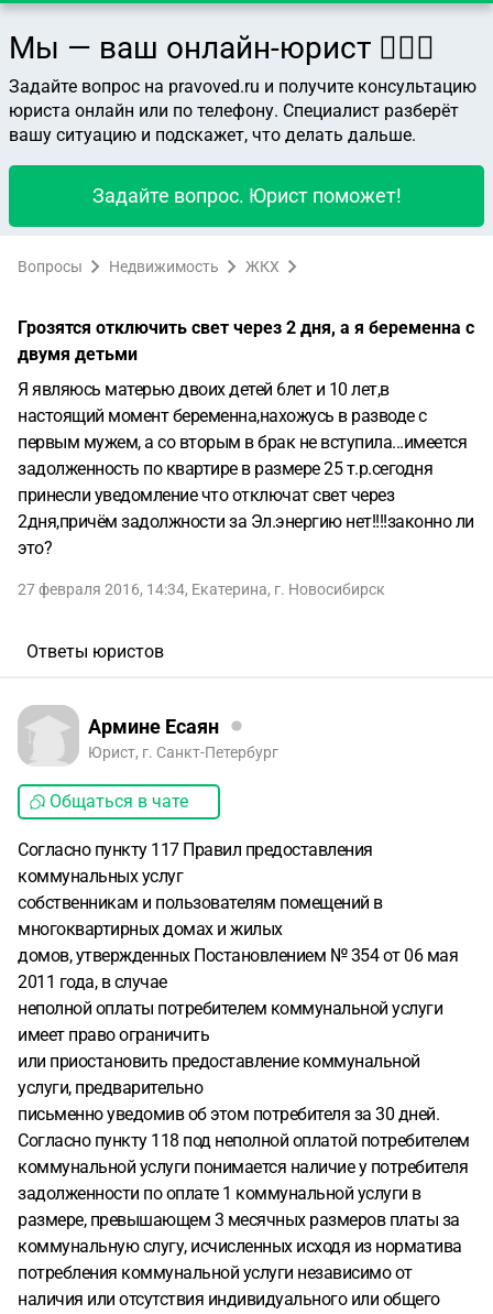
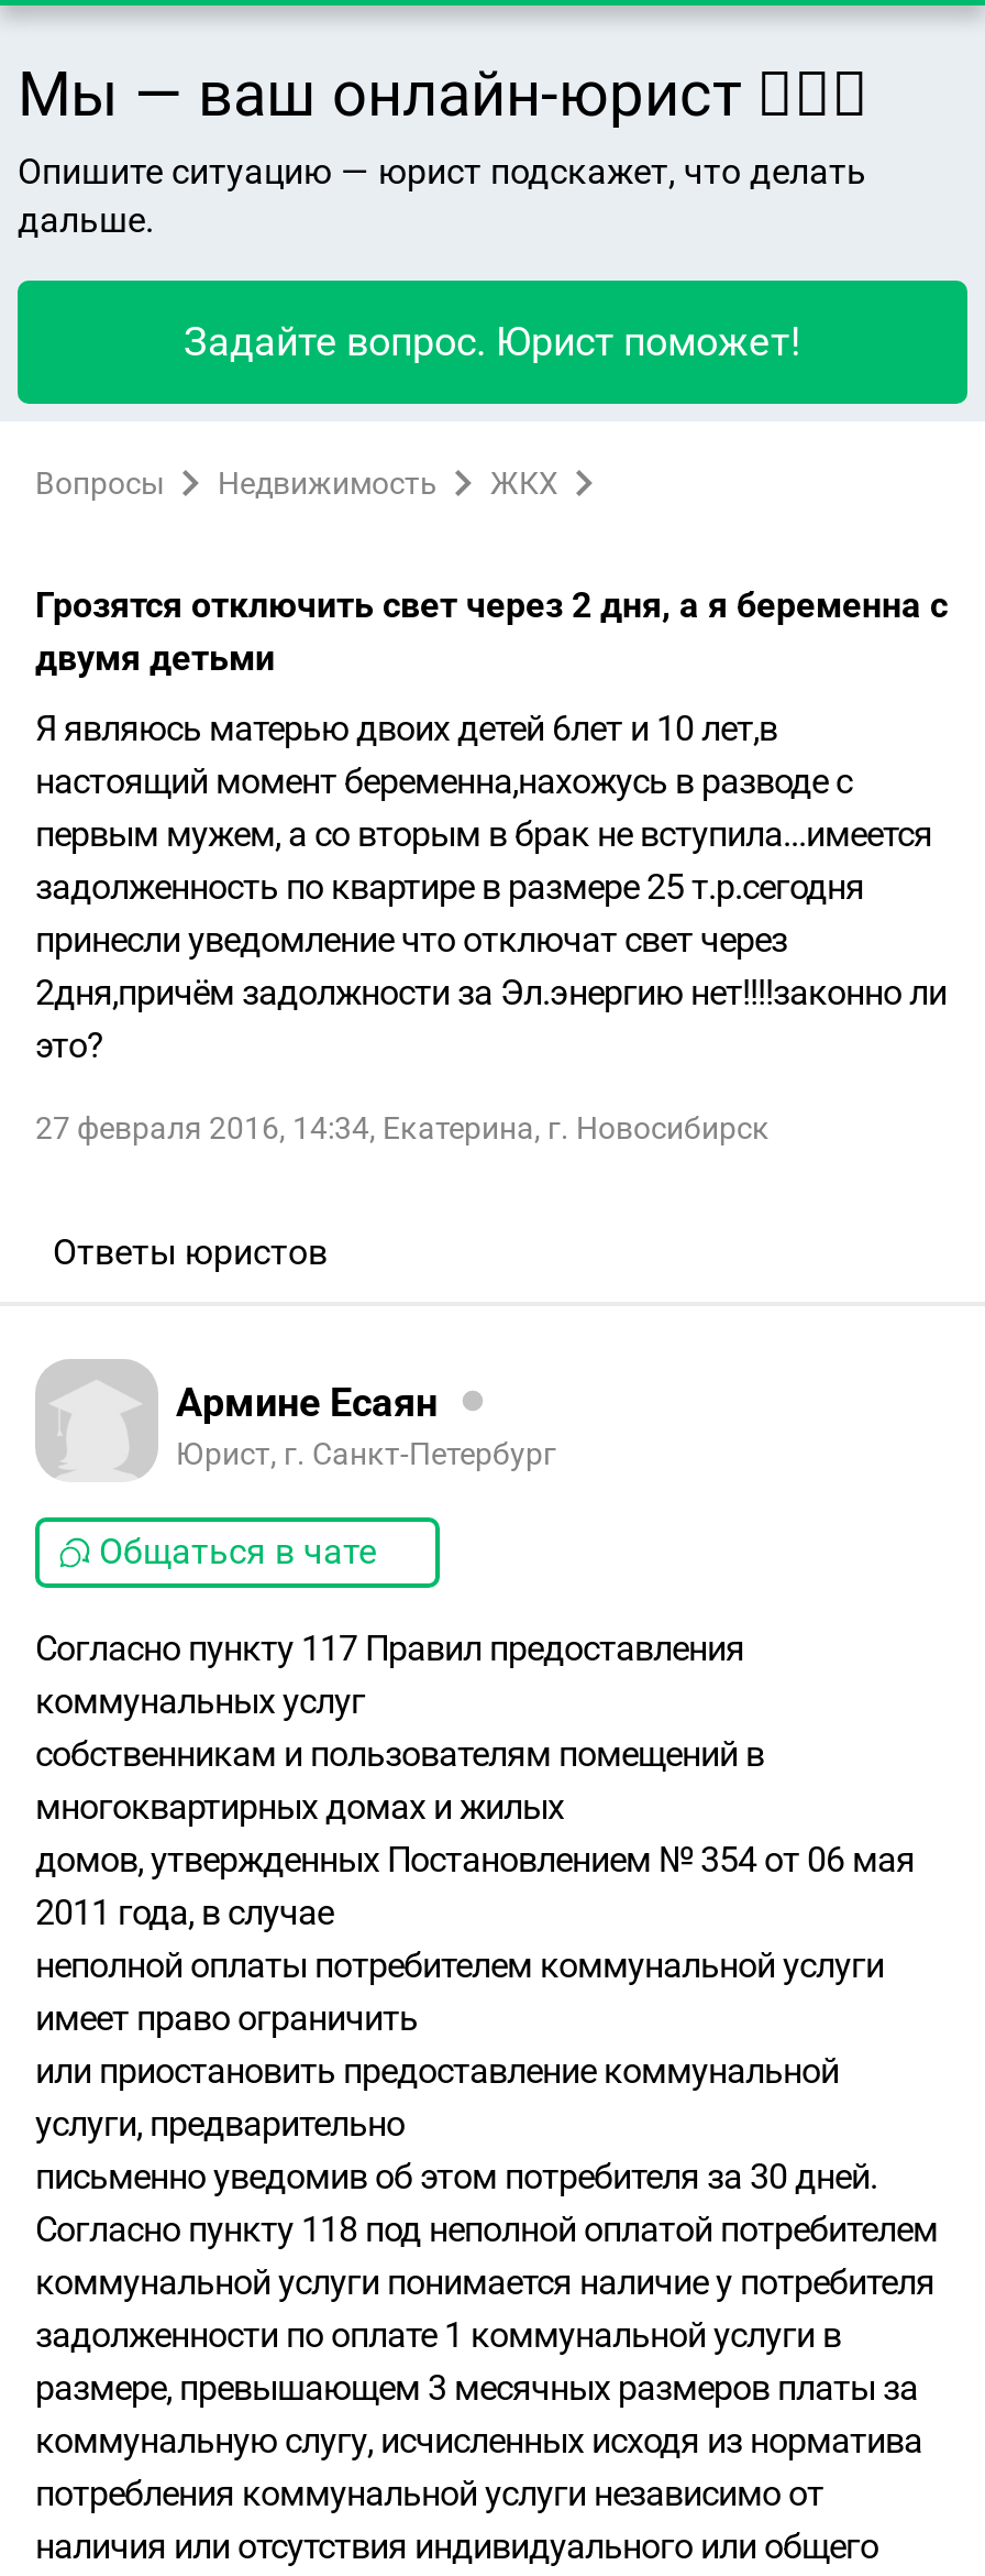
[9,76,476,145] Задайте вопрос на pravoved.ru и получите консультацию | юриста онлайн или по телефону. Специалист разберёт | вашу ситуацию и подскажет, что делать дальше. -> [18,151,866,241] Опишите ситуацию — юрист подскажет, что делать | дальше.

